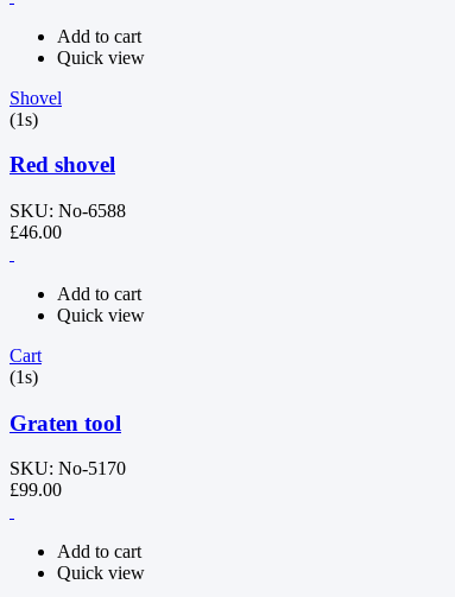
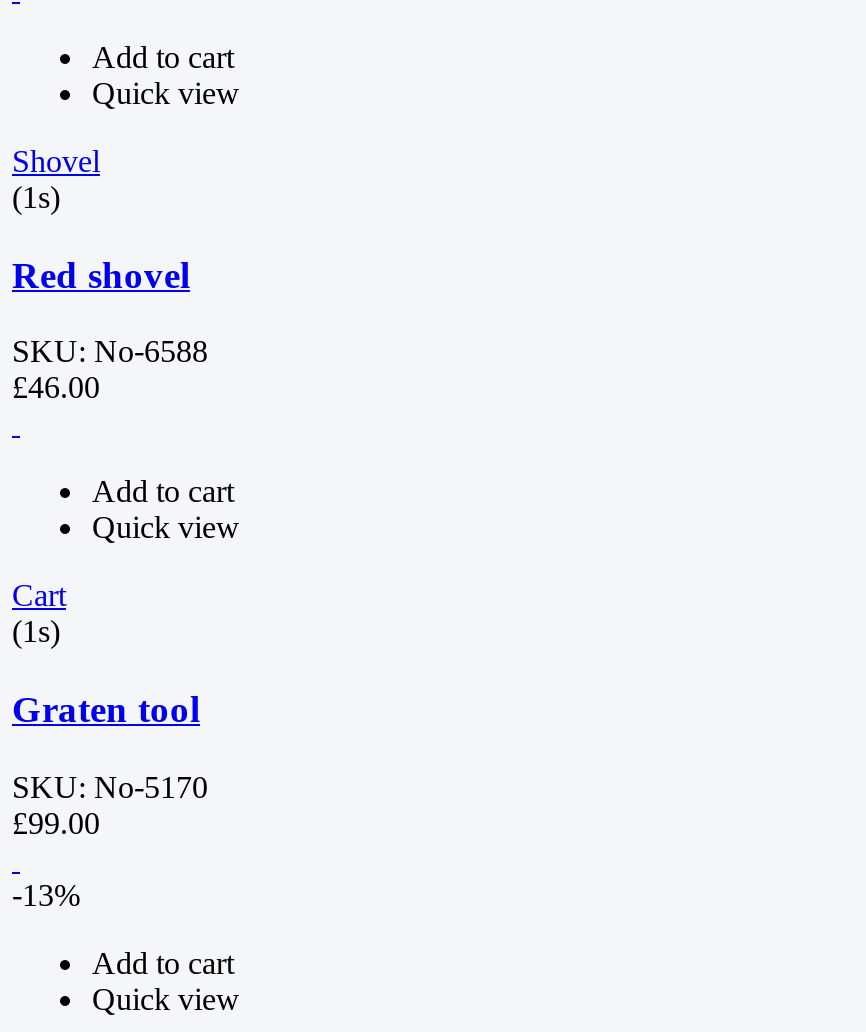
none -> [12,878,80,912] -13%

